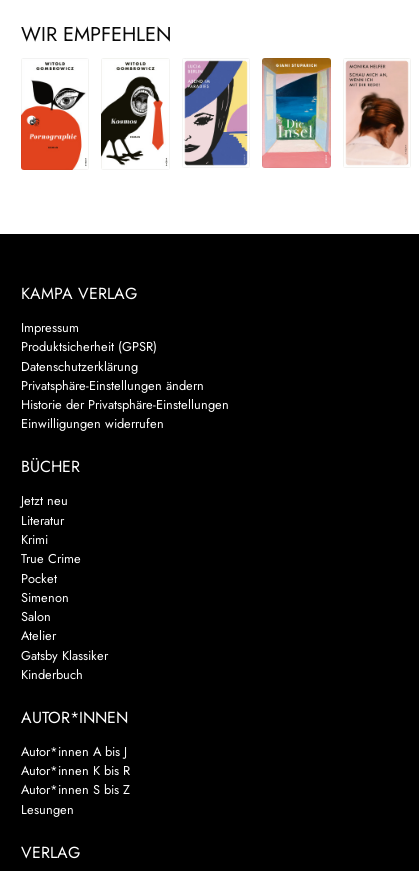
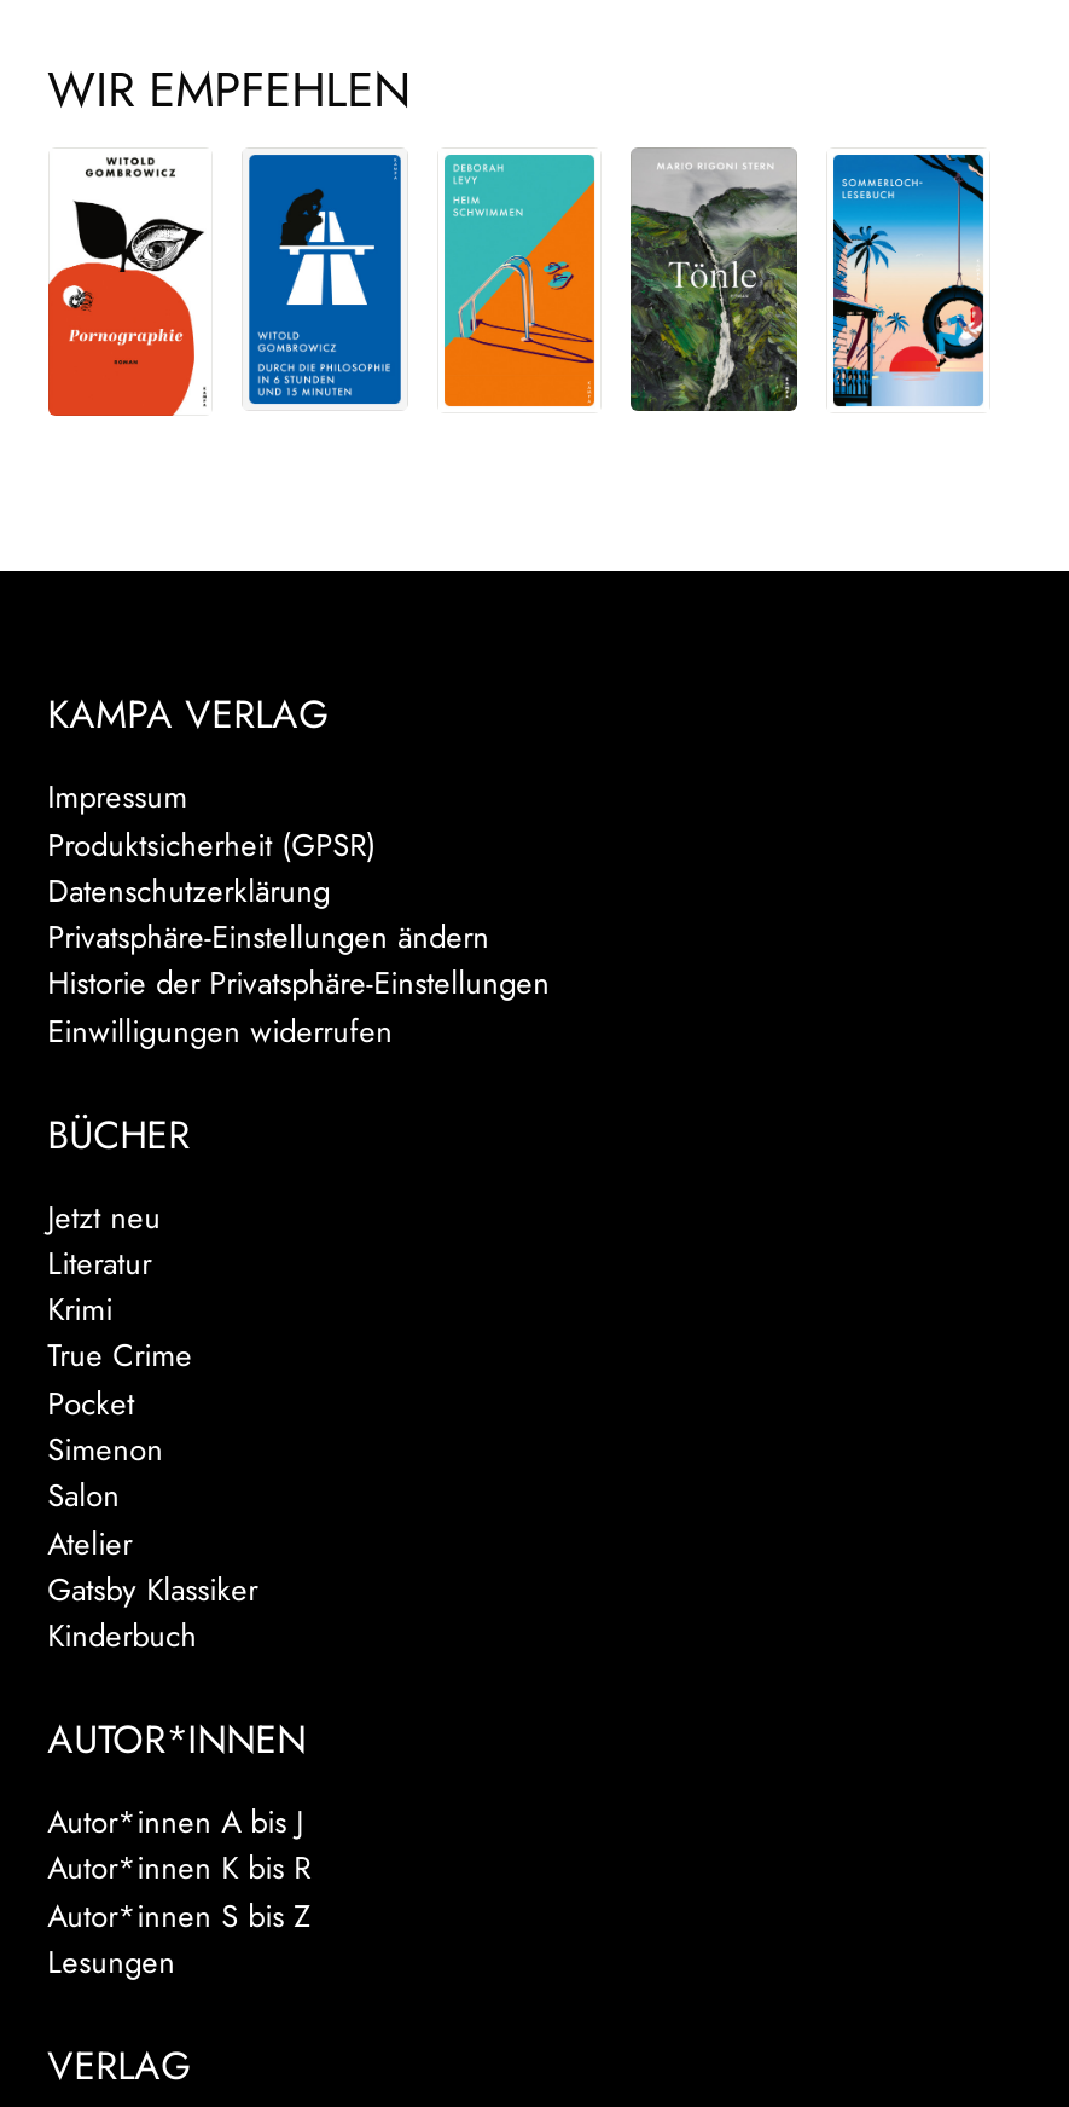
[100,61,167,165] [image] -> [242,151,403,407] [image]
[184,60,248,166] [image] -> [442,154,597,407] [image]
[262,57,331,168] [image] -> [628,146,800,412] [image]
[346,61,408,166] [image] -> [831,151,986,410] [image]

